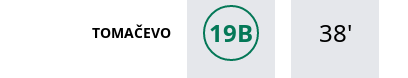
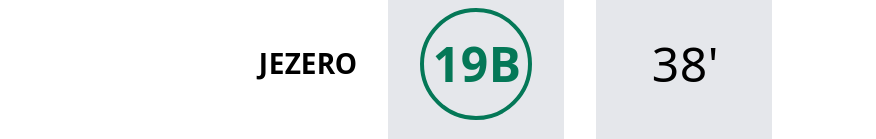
[92,23,171,42] TOMAČEVO -> [259,44,357,82] JEZERO

